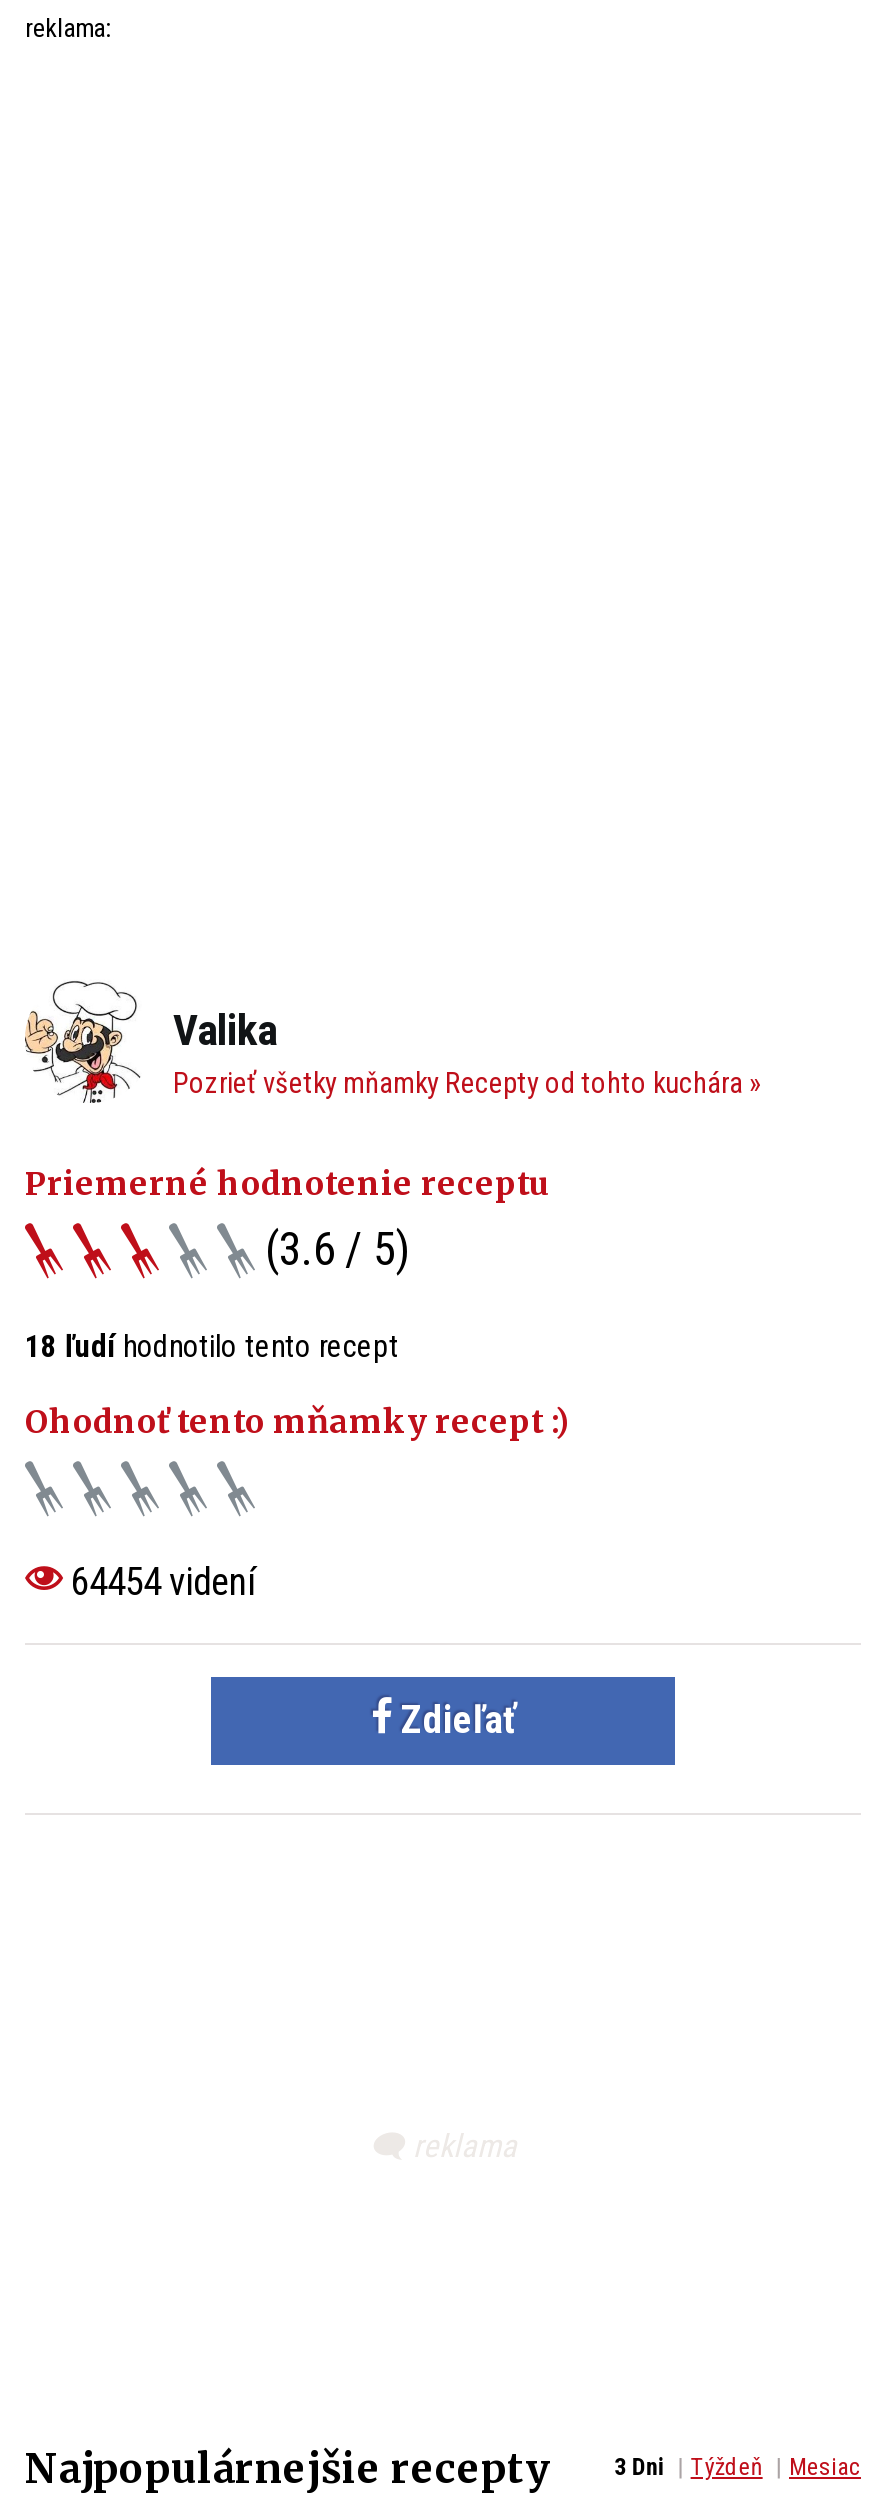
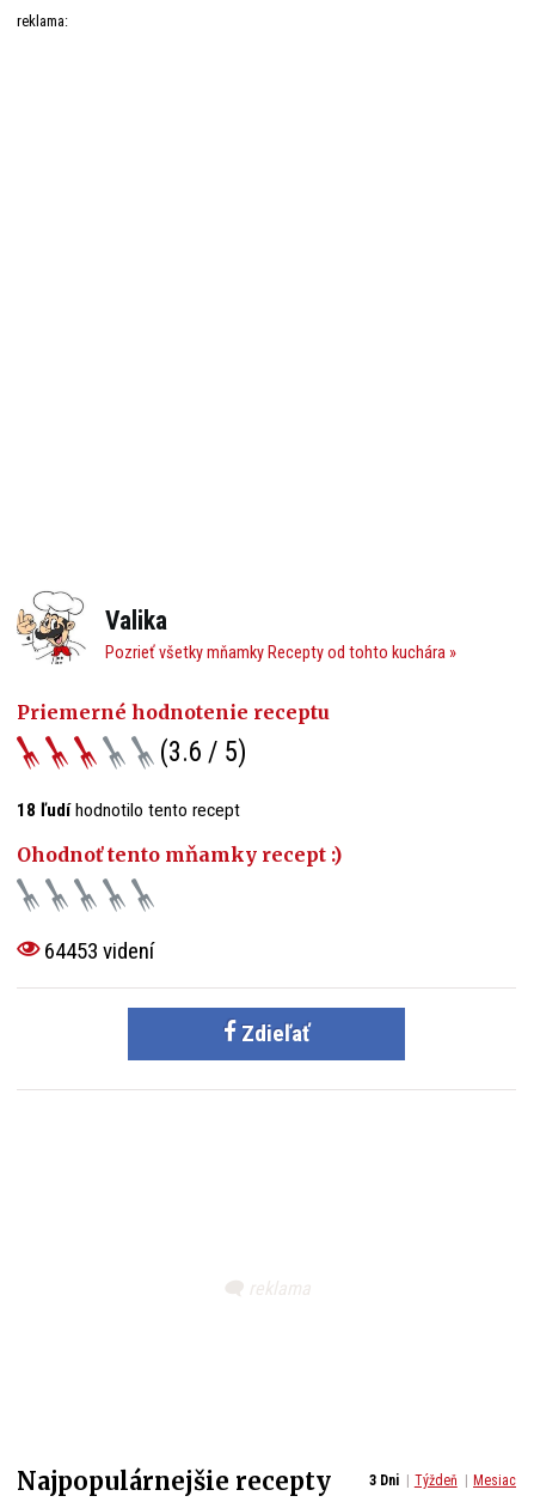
[63,1559,255,1605] 64454 videní -> [39,937,154,965] 64453 videní

